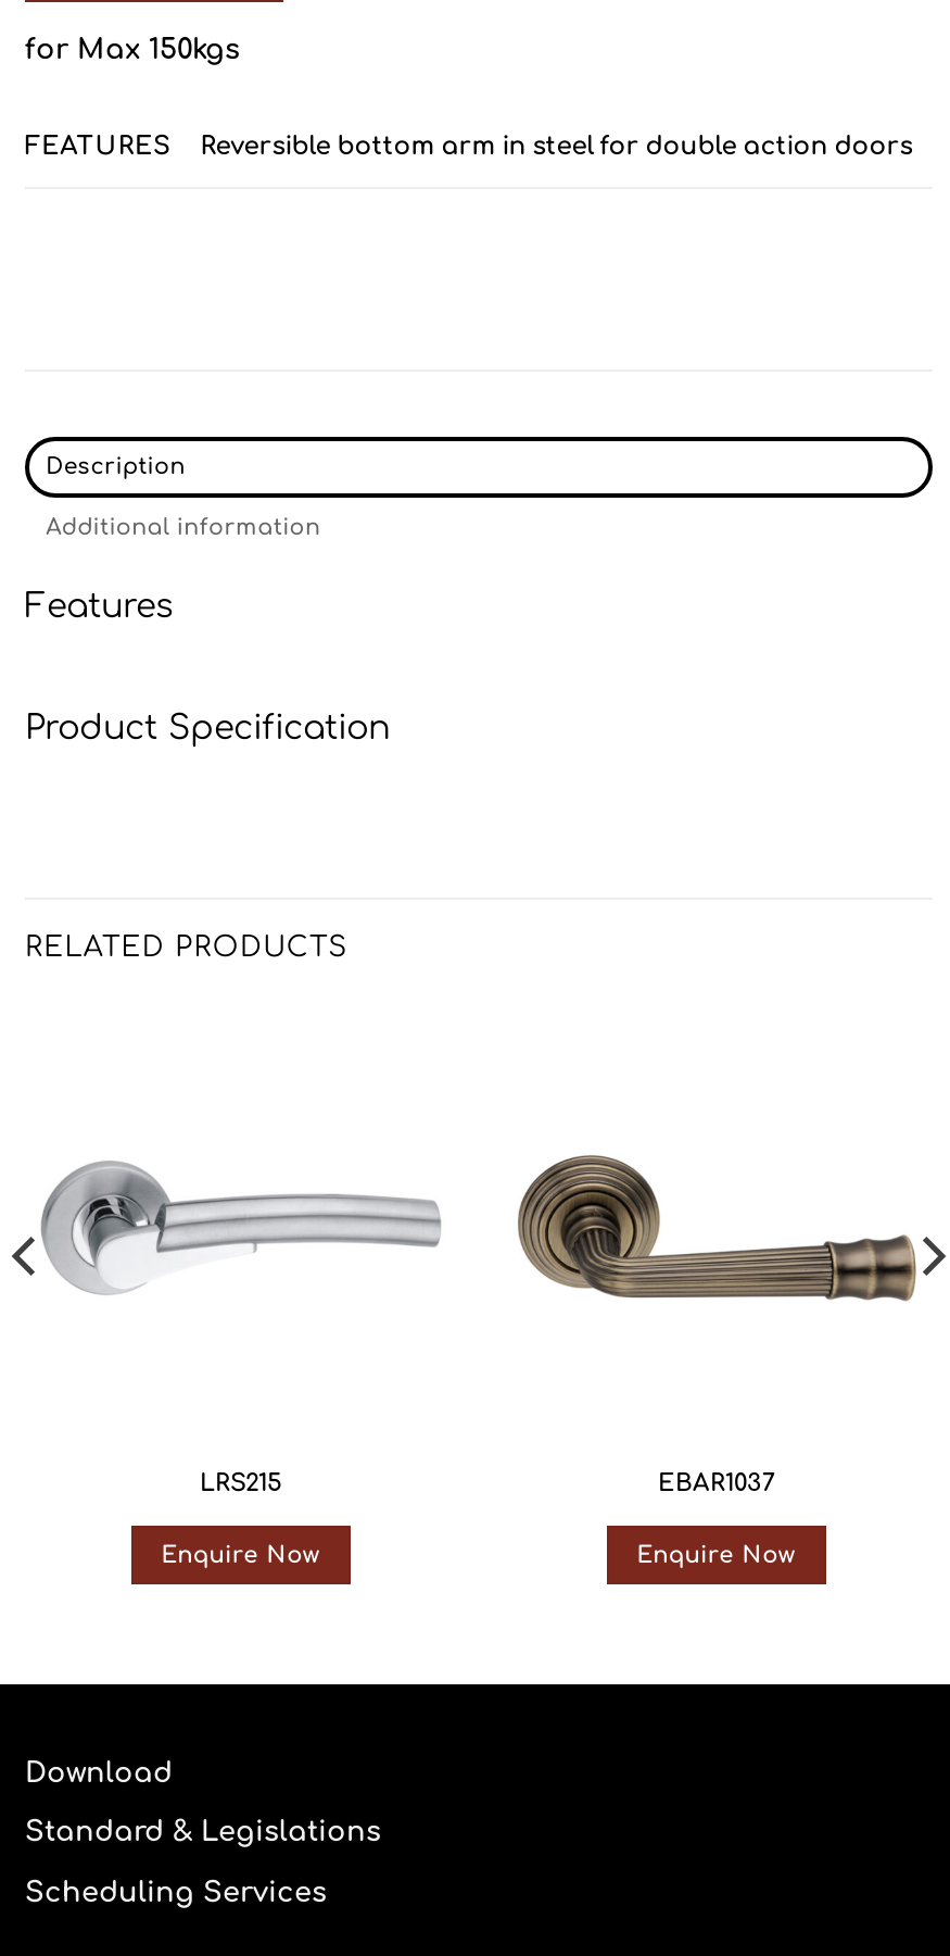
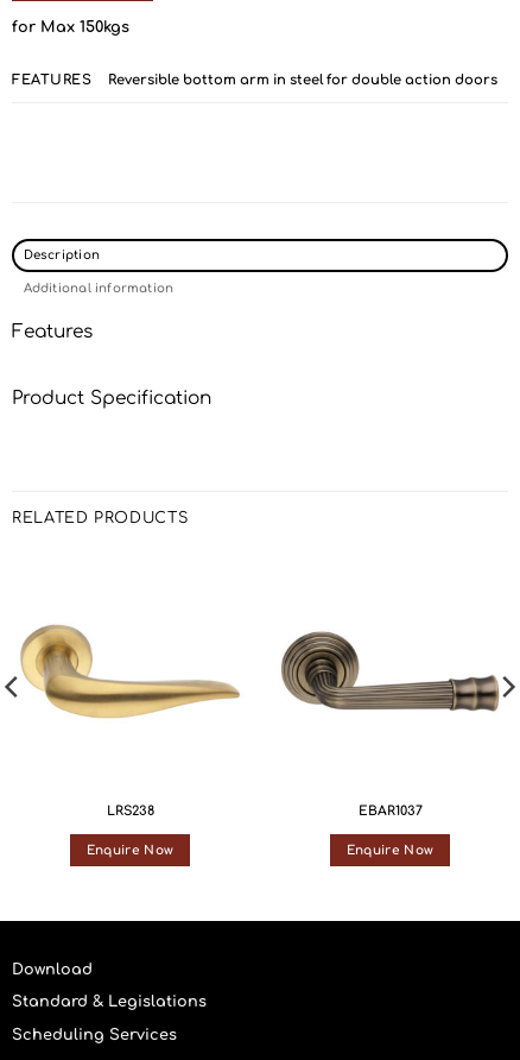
[40,1143,442,1313] [image] -> [20,624,241,719] [image]
[200,1468,282,1496] LRS215 -> [106,803,154,818] LRS238

